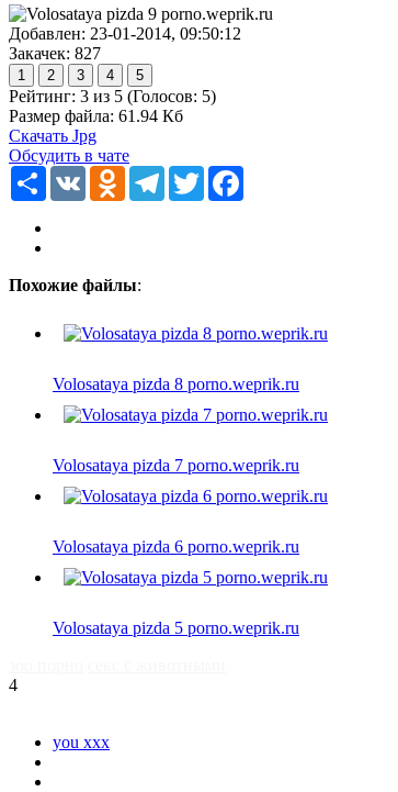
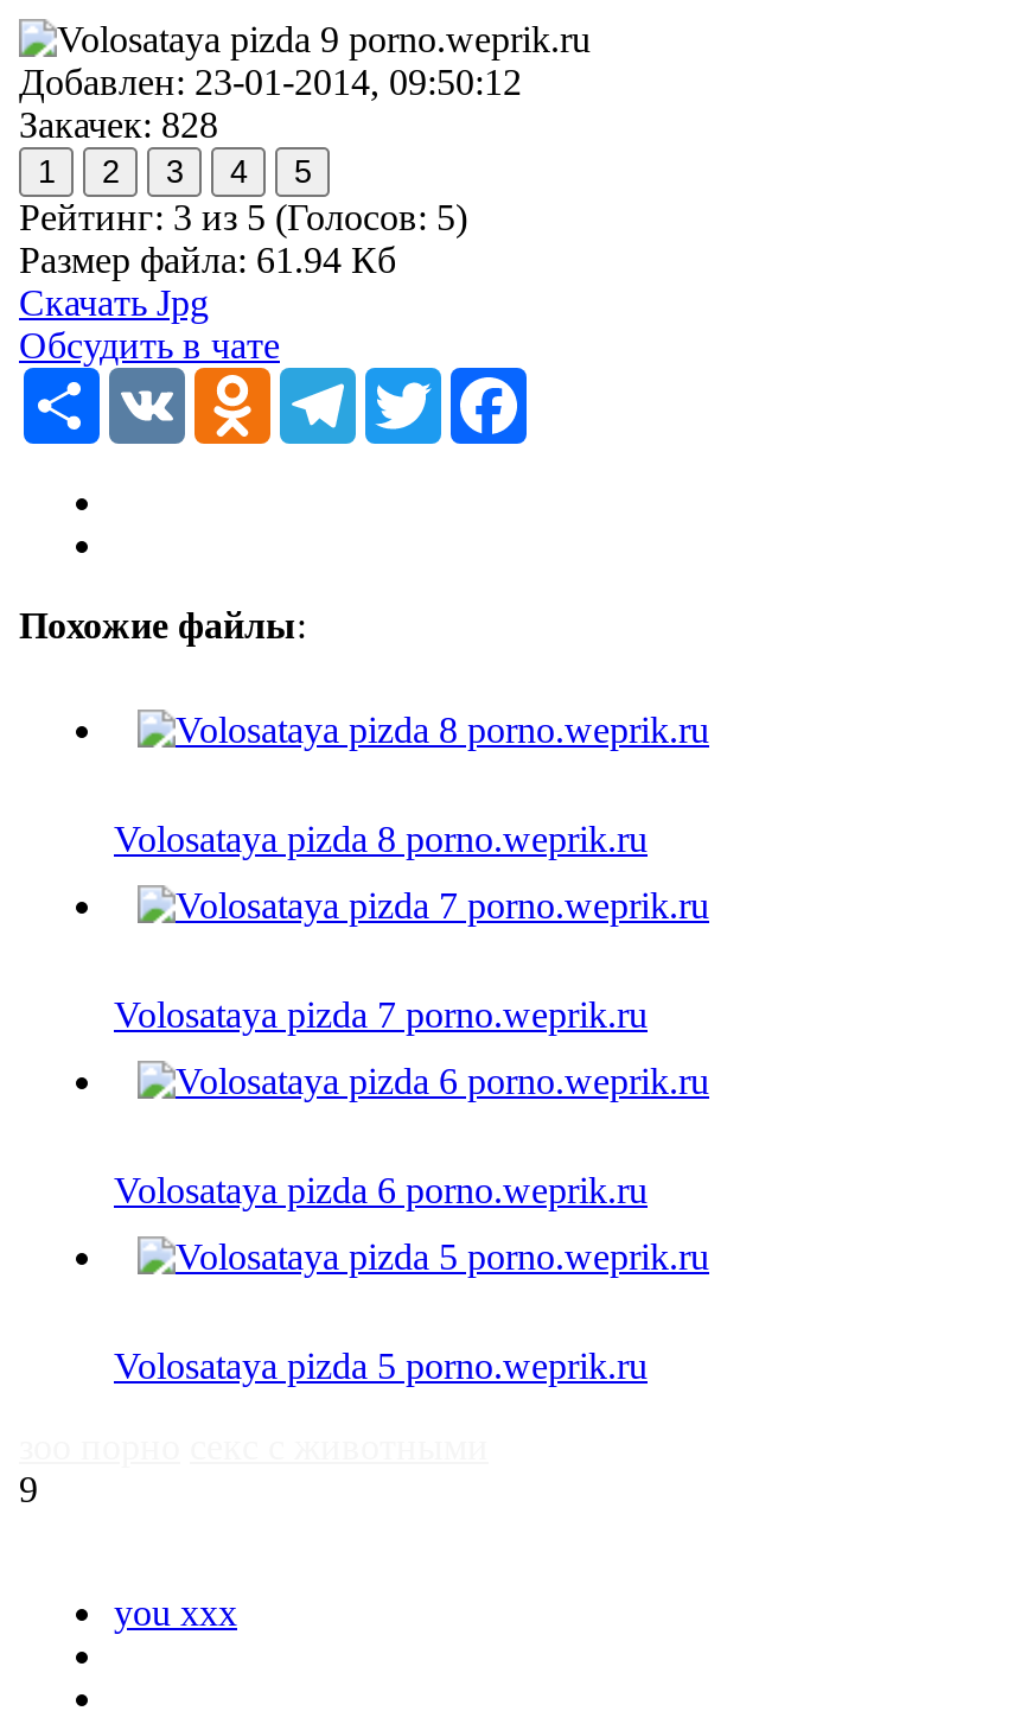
[9,44,101,63] Закачек: 827 -> [19,104,218,145] Закачек: 828
[9,675,18,694] 4 -> [19,1469,38,1509] 9

